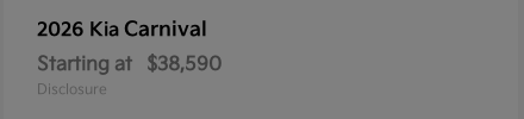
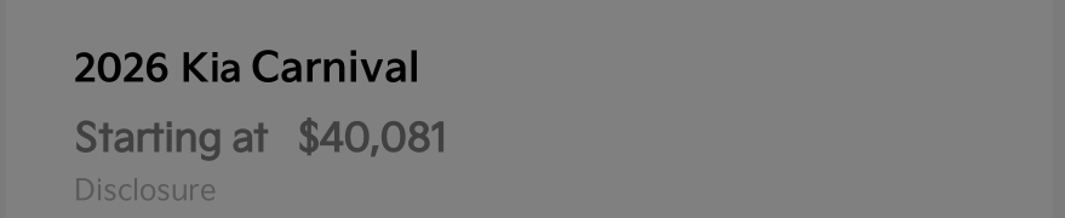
[37,53,222,76] Starting at $38,590 -> [74,116,447,162] Starting at $40,081

